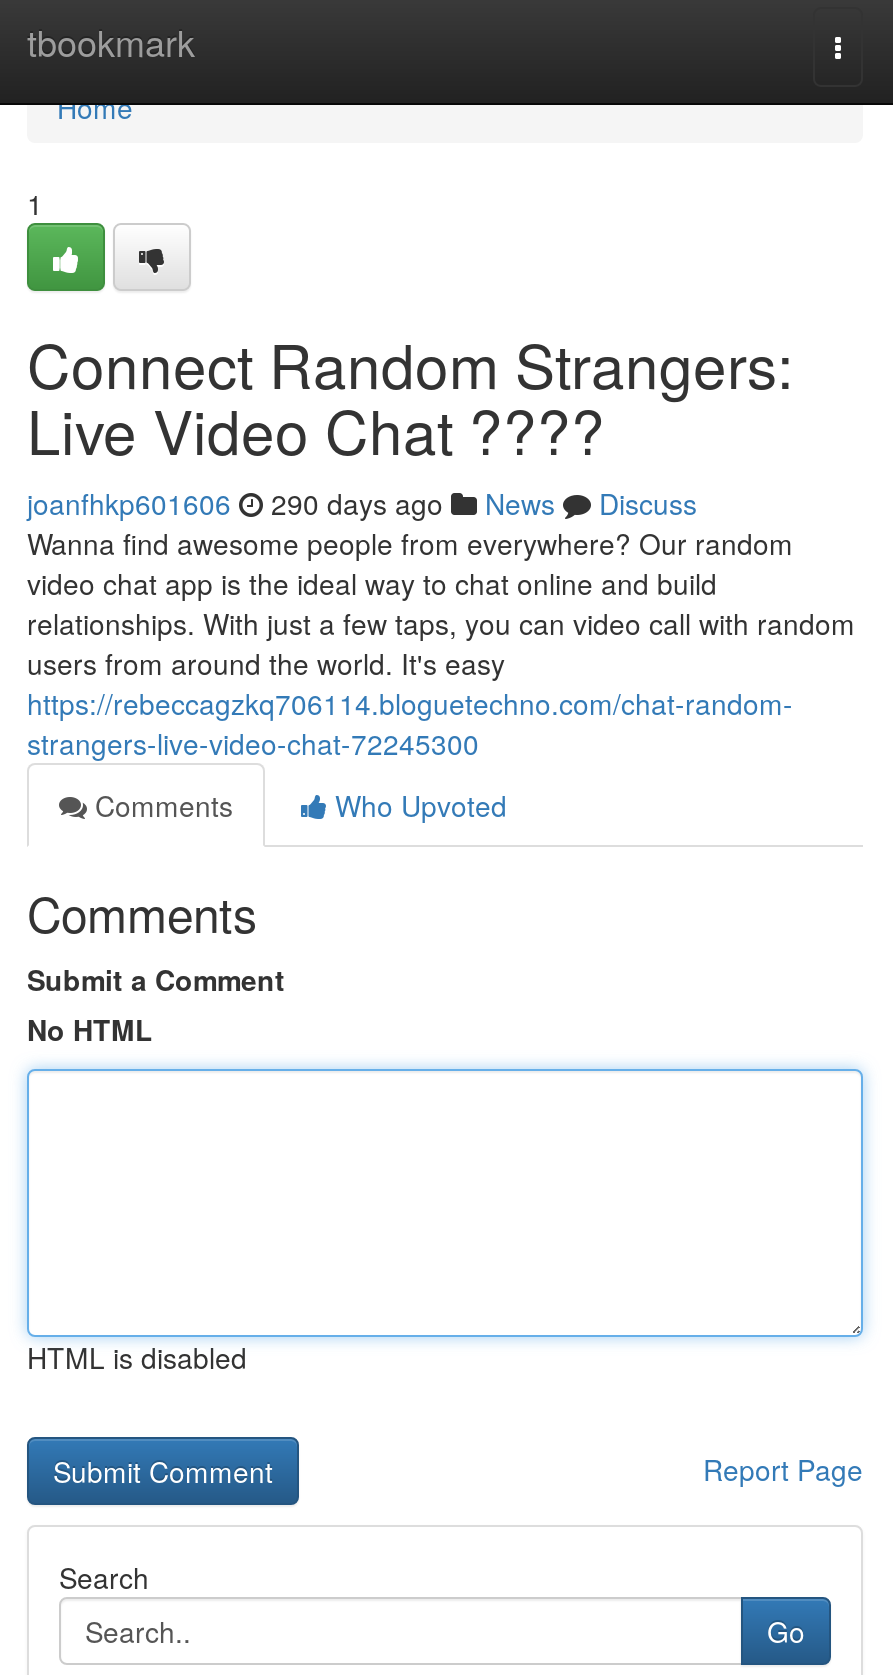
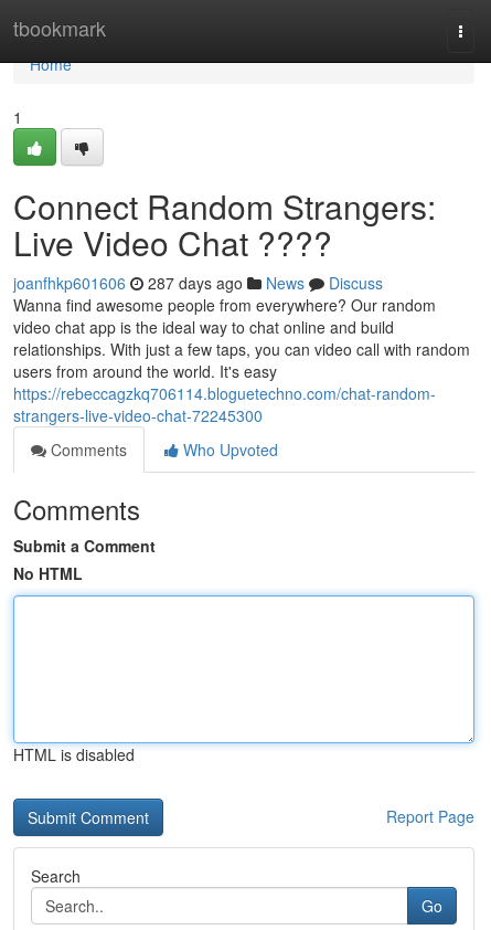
[27,483,697,523] joanfhkp601606 290 days ago News Discuss -> [13,272,383,294] joanfhkp601606 287 days ago News Discuss

